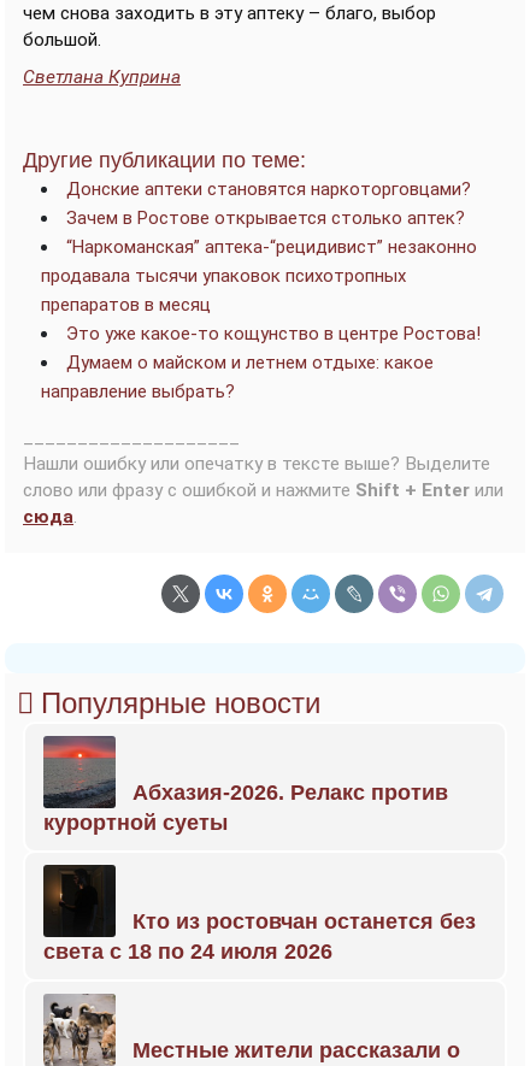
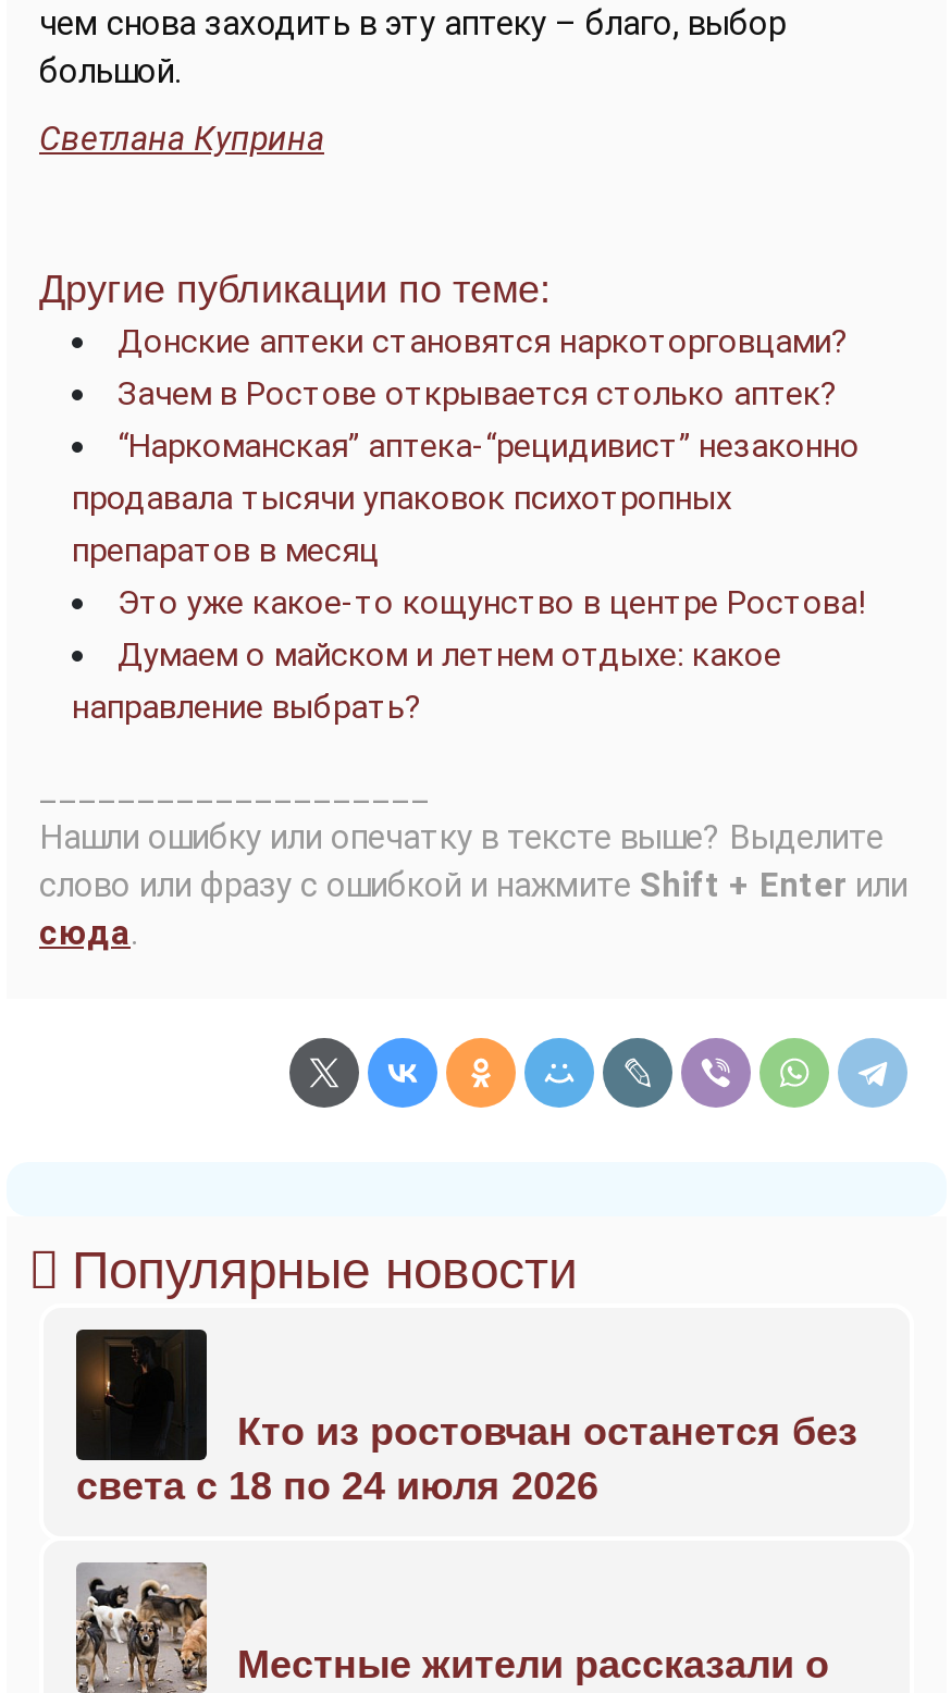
[42,736,448,835] [image] | Абхазия-2026. Релакс против | курортной суеты -> none

